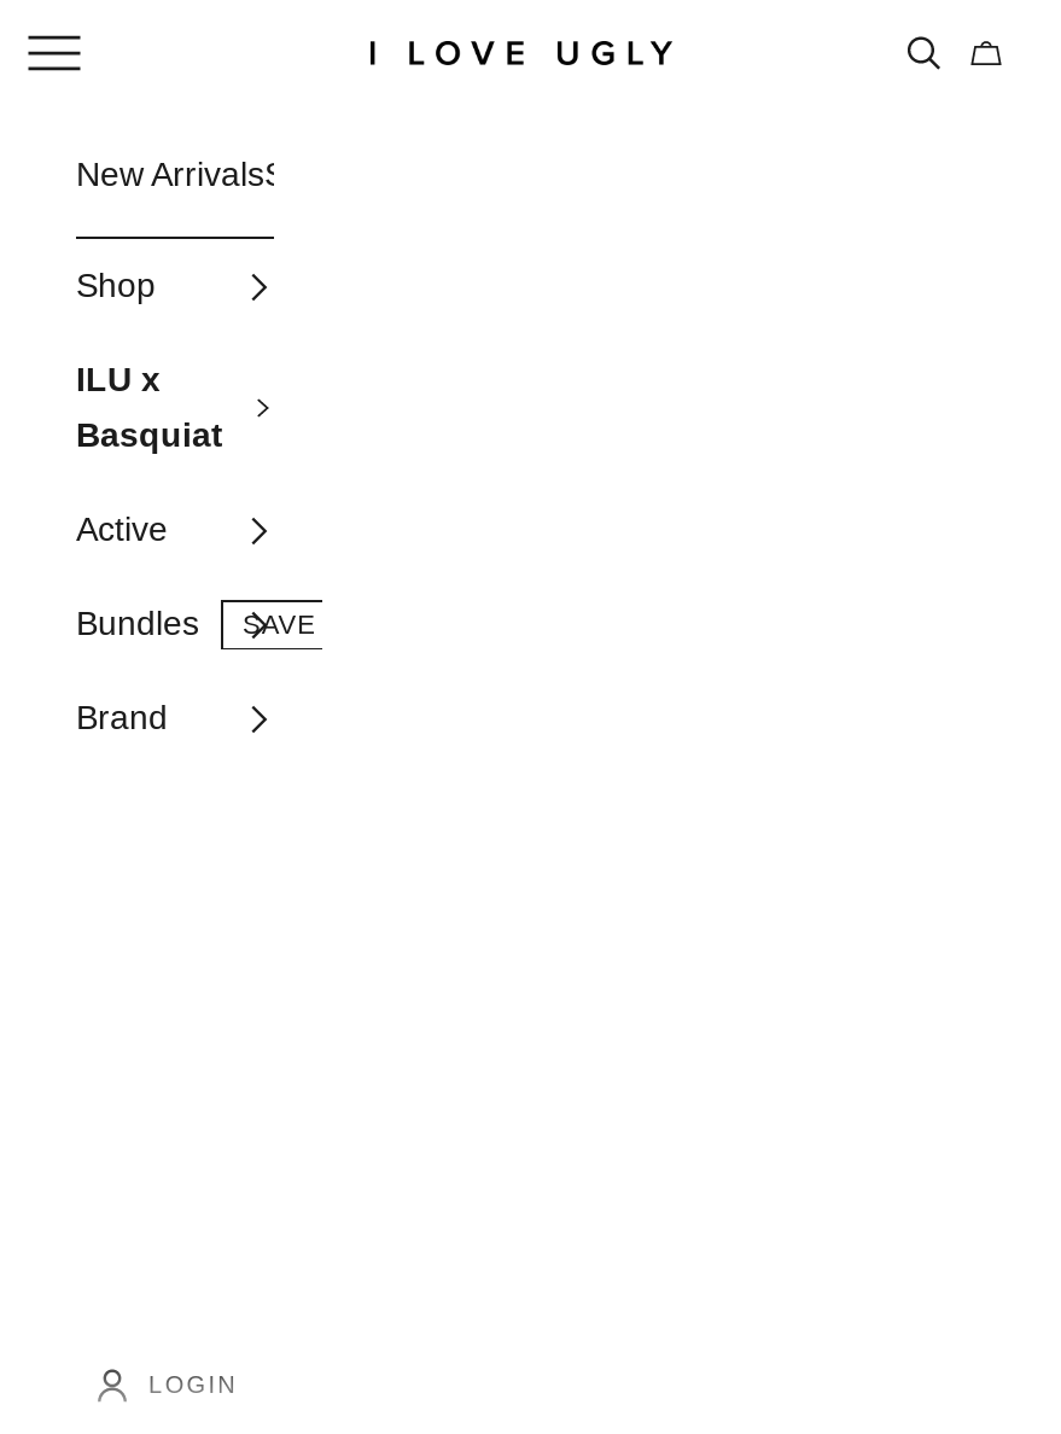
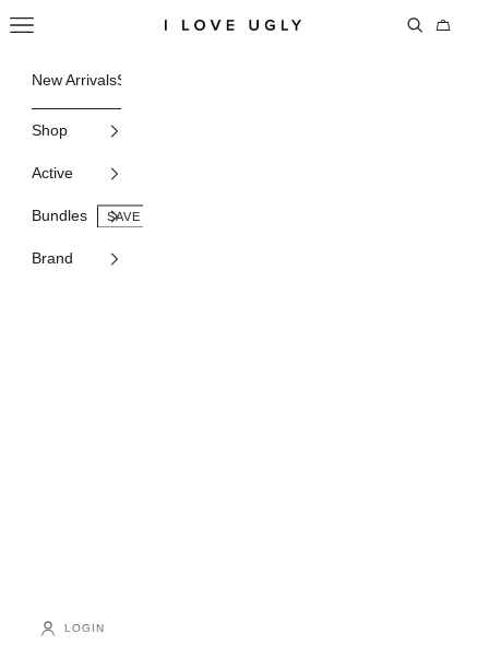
[76,360,223,454] ILU x | Basquiat -> none
moved [76,509,199,736] -> [32,164,87,267]: Active | Bundles | Brand

